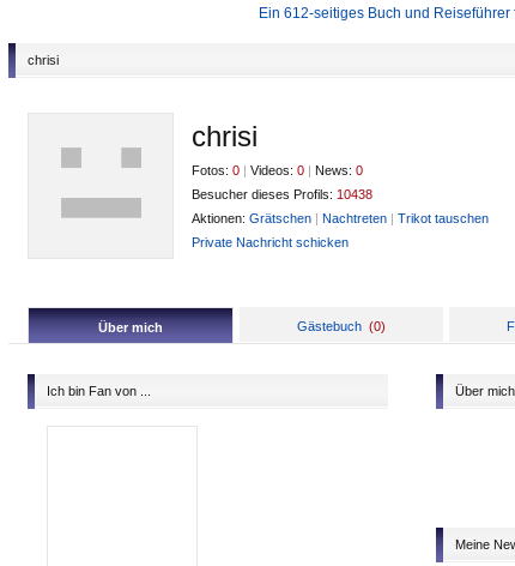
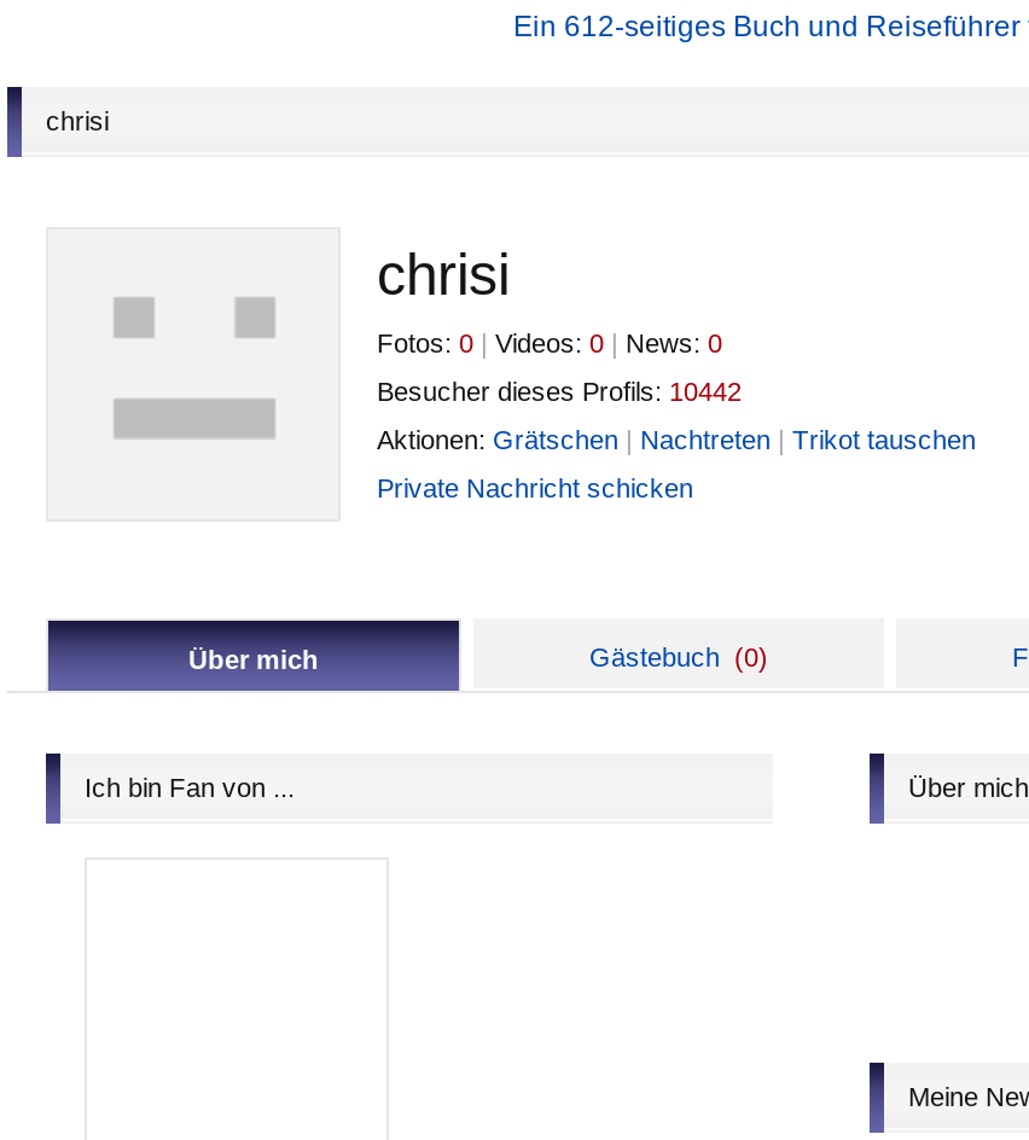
[192,187,372,201] Besucher dieses Profils: 10438 -> [377,377,742,406] Besucher dieses Profils: 10442

